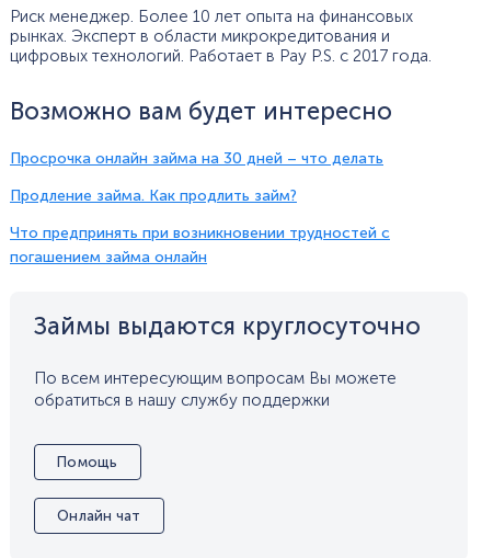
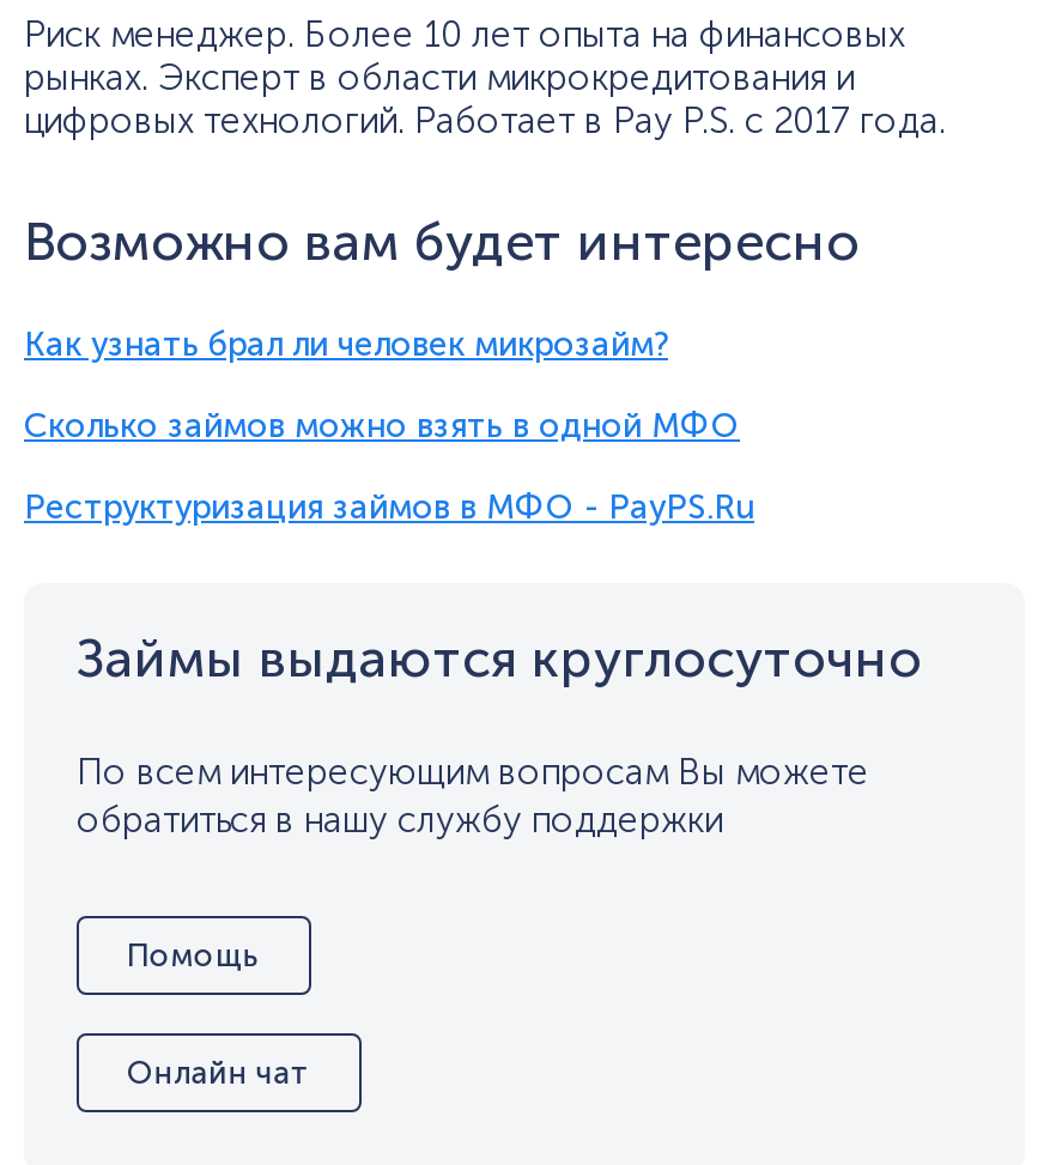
[10,149,383,168] Просрочка онлайн займа на 30 дней – что делать -> [24,324,668,365] Как узнать брал ли человек микрозайм?
[10,186,297,205] Продление займа. Как продлить займ? -> [24,406,740,447] Сколько займов можно взять в одной МФО
[10,224,390,266] Что предпринять при возникновении трудностей с | погашением займа онлайн -> [24,487,754,528] Реструктуризация займов в МФО - PayPS.Ru

